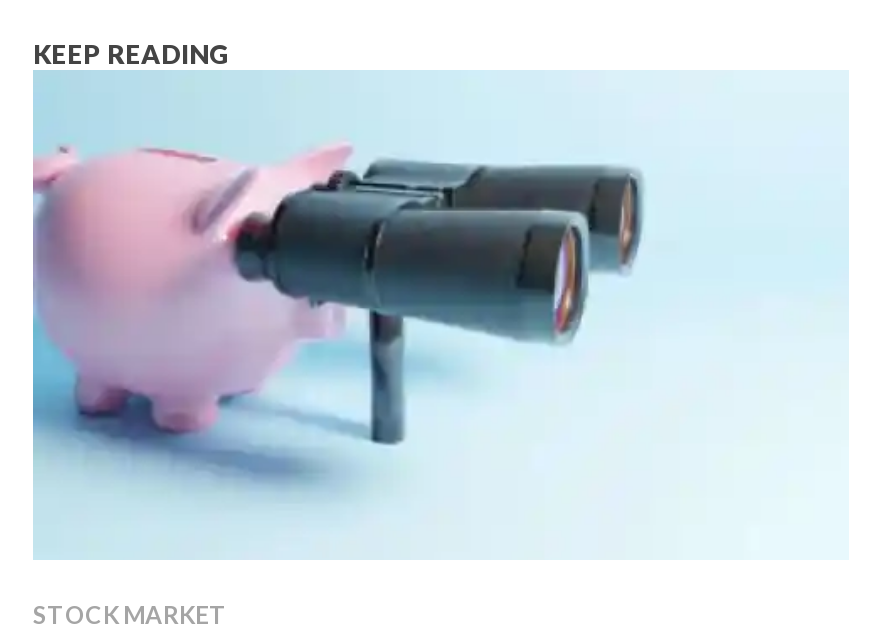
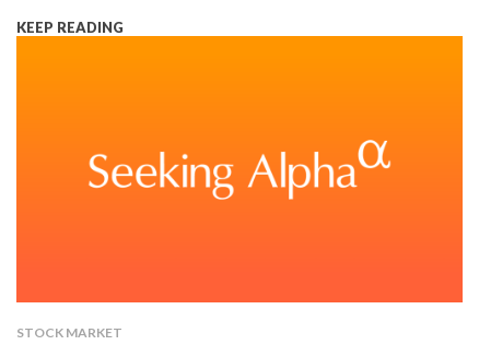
[31,69,849,561] [image] -> [15,35,464,304] [image]

